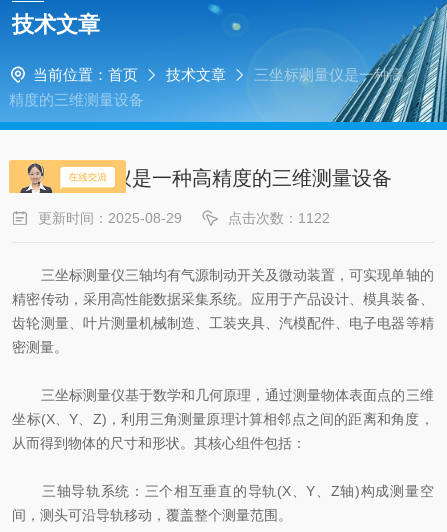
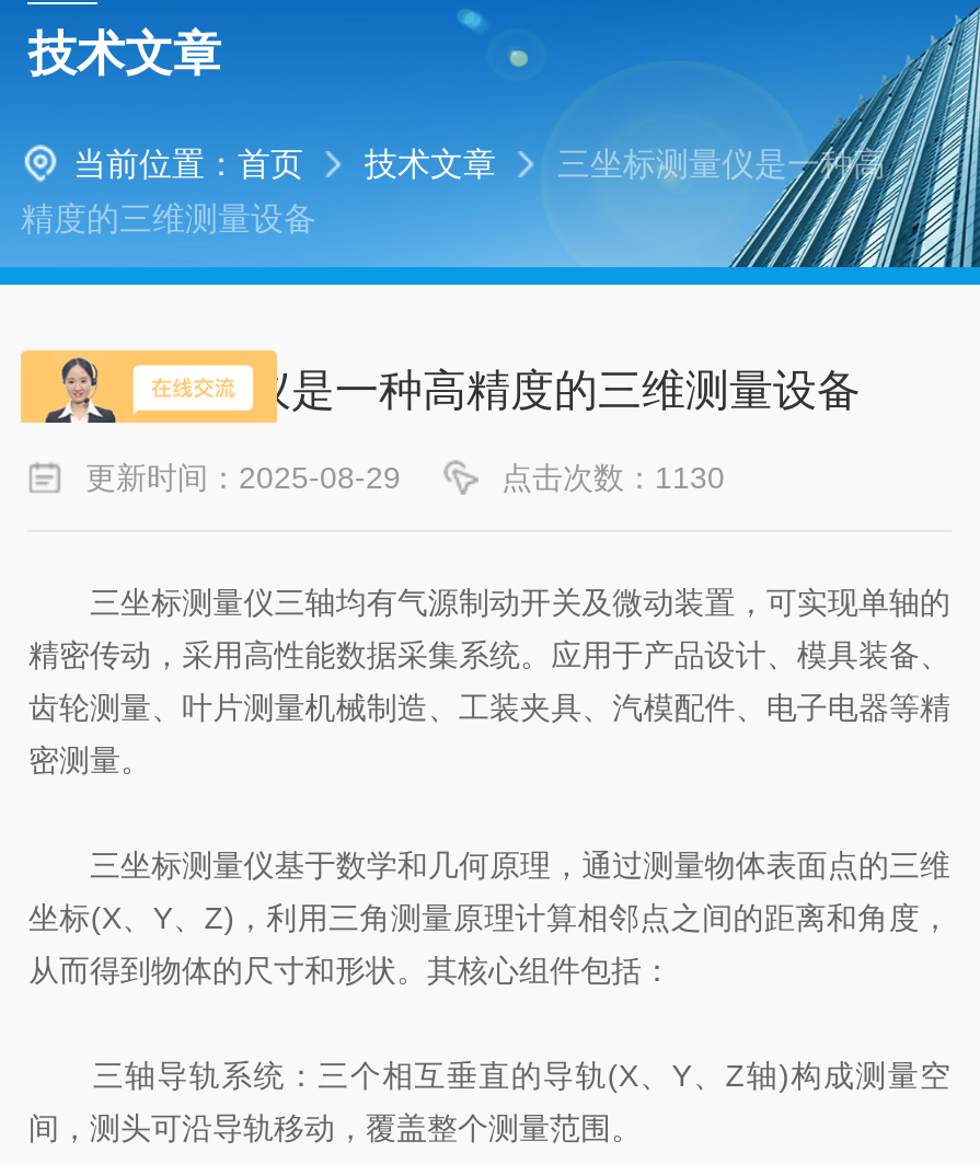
[228,210,330,226] 点击次数：1122 -> [501,460,725,495] 点击次数：1130

